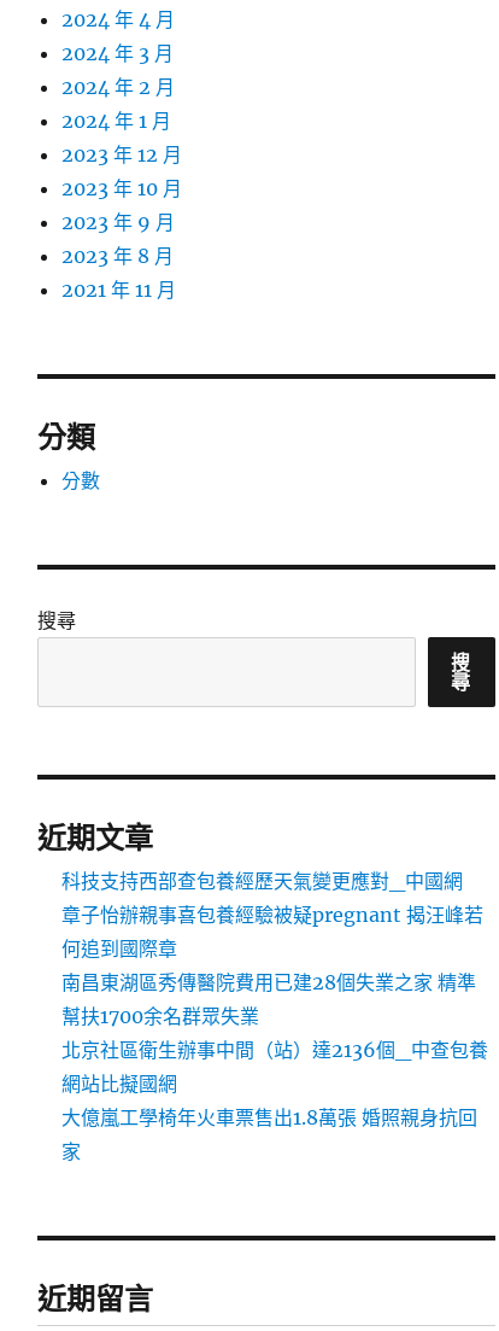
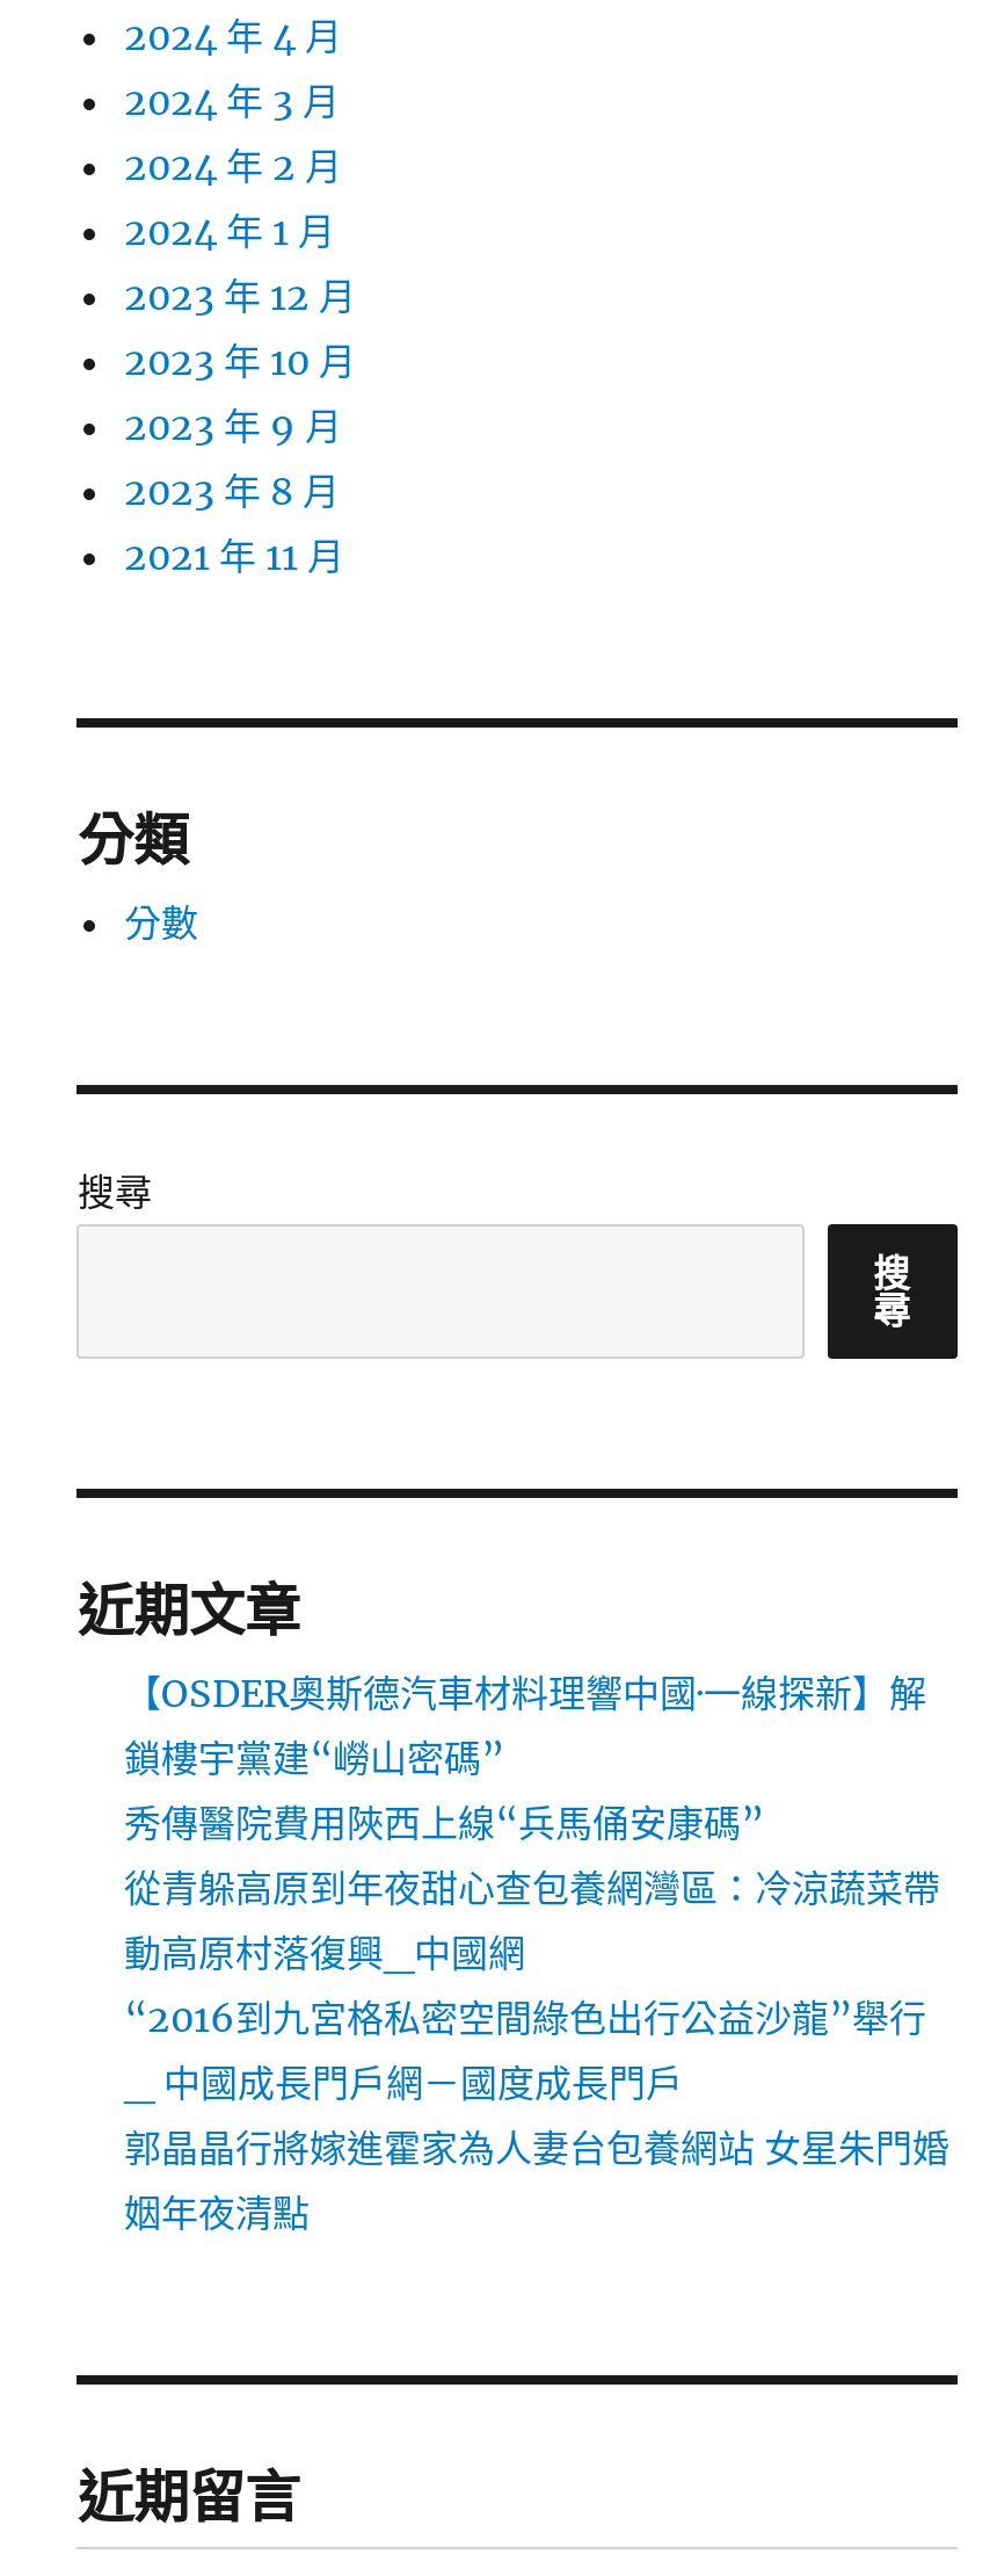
[62,869,489,1163] 科技支持西部查包養經歷天氣變更應對_中國網 | 章子怡辦親事喜包養經驗被疑pregnant 揭汪峰若 | 何追到國際章 | 南昌東湖區秀傳醫院費用已建28個失業之家 精準 | 幫扶1700余名群眾失業 | 北京社區衛生辦事中間（站）達2136個_中查包養 | 網站比擬國網 | 大億嵐工學椅年火車票售出1.8萬張 婚照親身抗回 | 家 -> [124,1670,949,2236] 【OSDER奧斯德汽車材料理響中國·一線探新】解 | 鎖樓宇黨建“嶗山密碼” | 秀傳醫院費用陜西上線“兵馬俑安康碼” | 從青躲高原到年夜甜心查包養網灣區：冷涼蔬菜帶 | 動高原村落復興_中國網 | “2016到九宮格私密空間綠色出行公益沙龍”舉行 | _ 中國成長門戶網－國度成長門戶 | 郭晶晶行將嫁進霍家為人妻台包養網站 女星朱門婚 | 姻年夜清點

